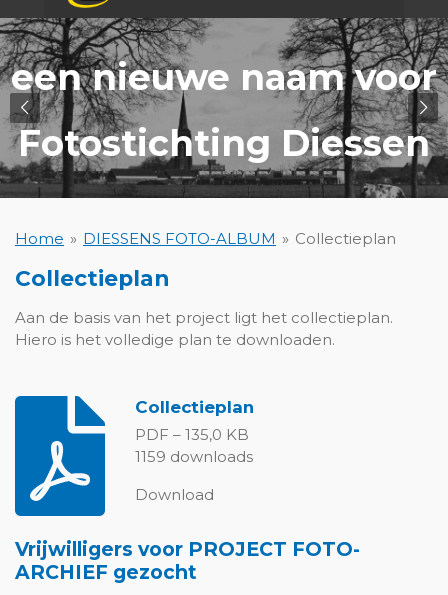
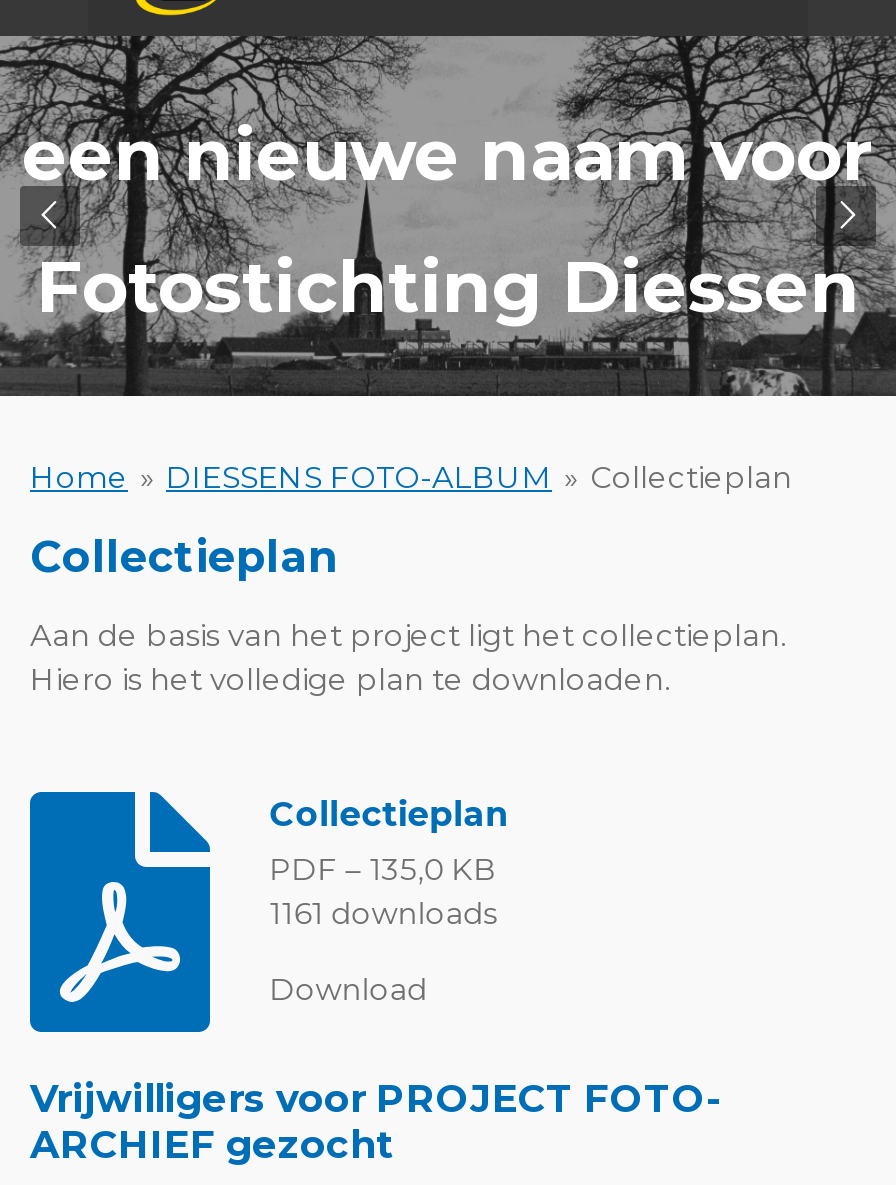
[135,447,253,466] 1159 downloads -> [270,894,498,932] 1161 downloads

